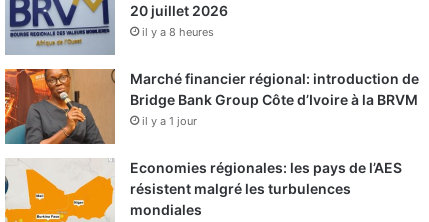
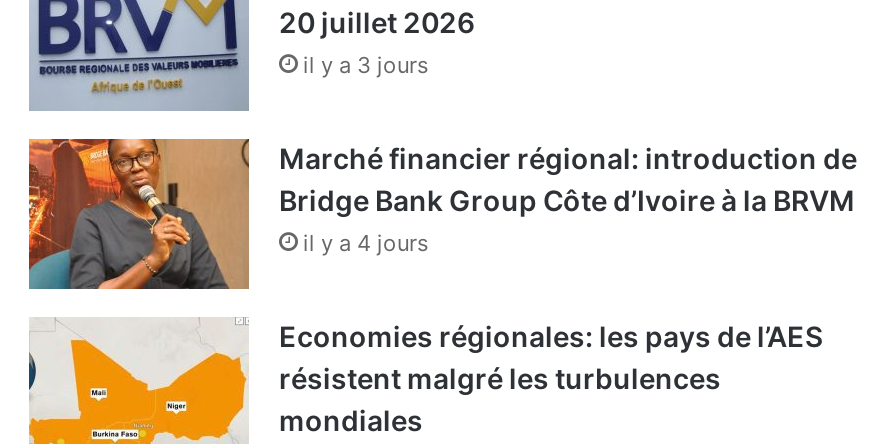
[142,25,214,39] il y a 8 heures -> [303,50,429,78] il y a 3 jours
[142,114,197,128] il y a 1 jour -> [303,228,429,256] il y a 4 jours

